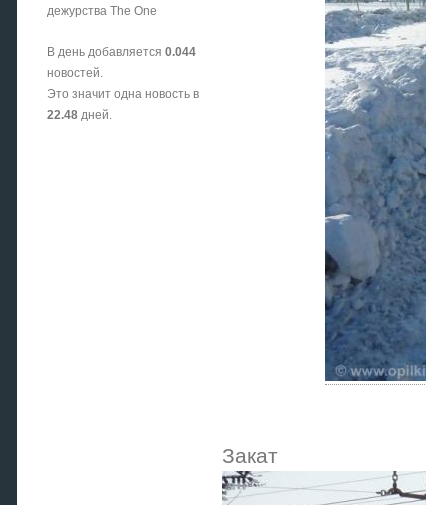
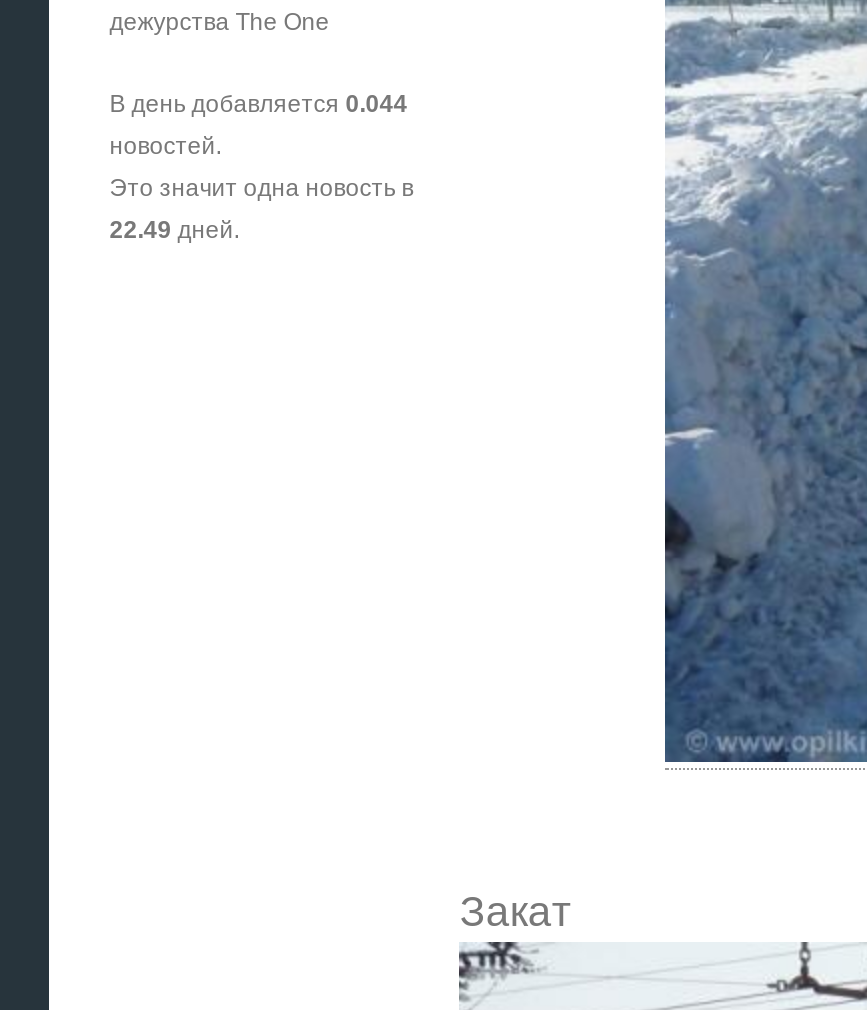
[47,108,112,122] 22.48 дней. -> [109,216,239,244] 22.49 дней.

